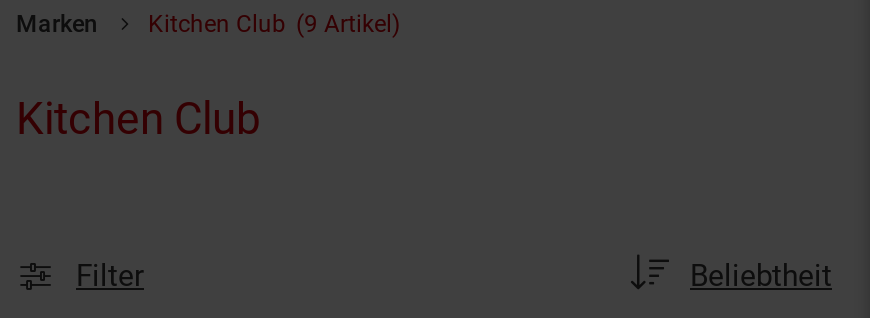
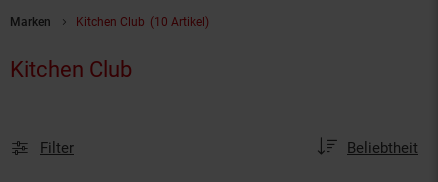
[148,10,400,38] Kitchen Club (9 Artikel) -> [76,15,209,29] Kitchen Club (10 Artikel)

